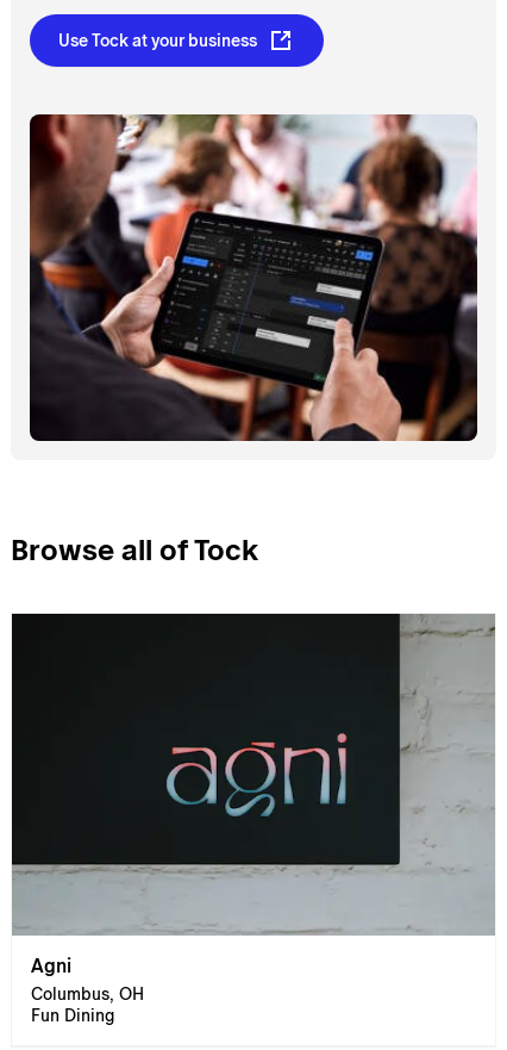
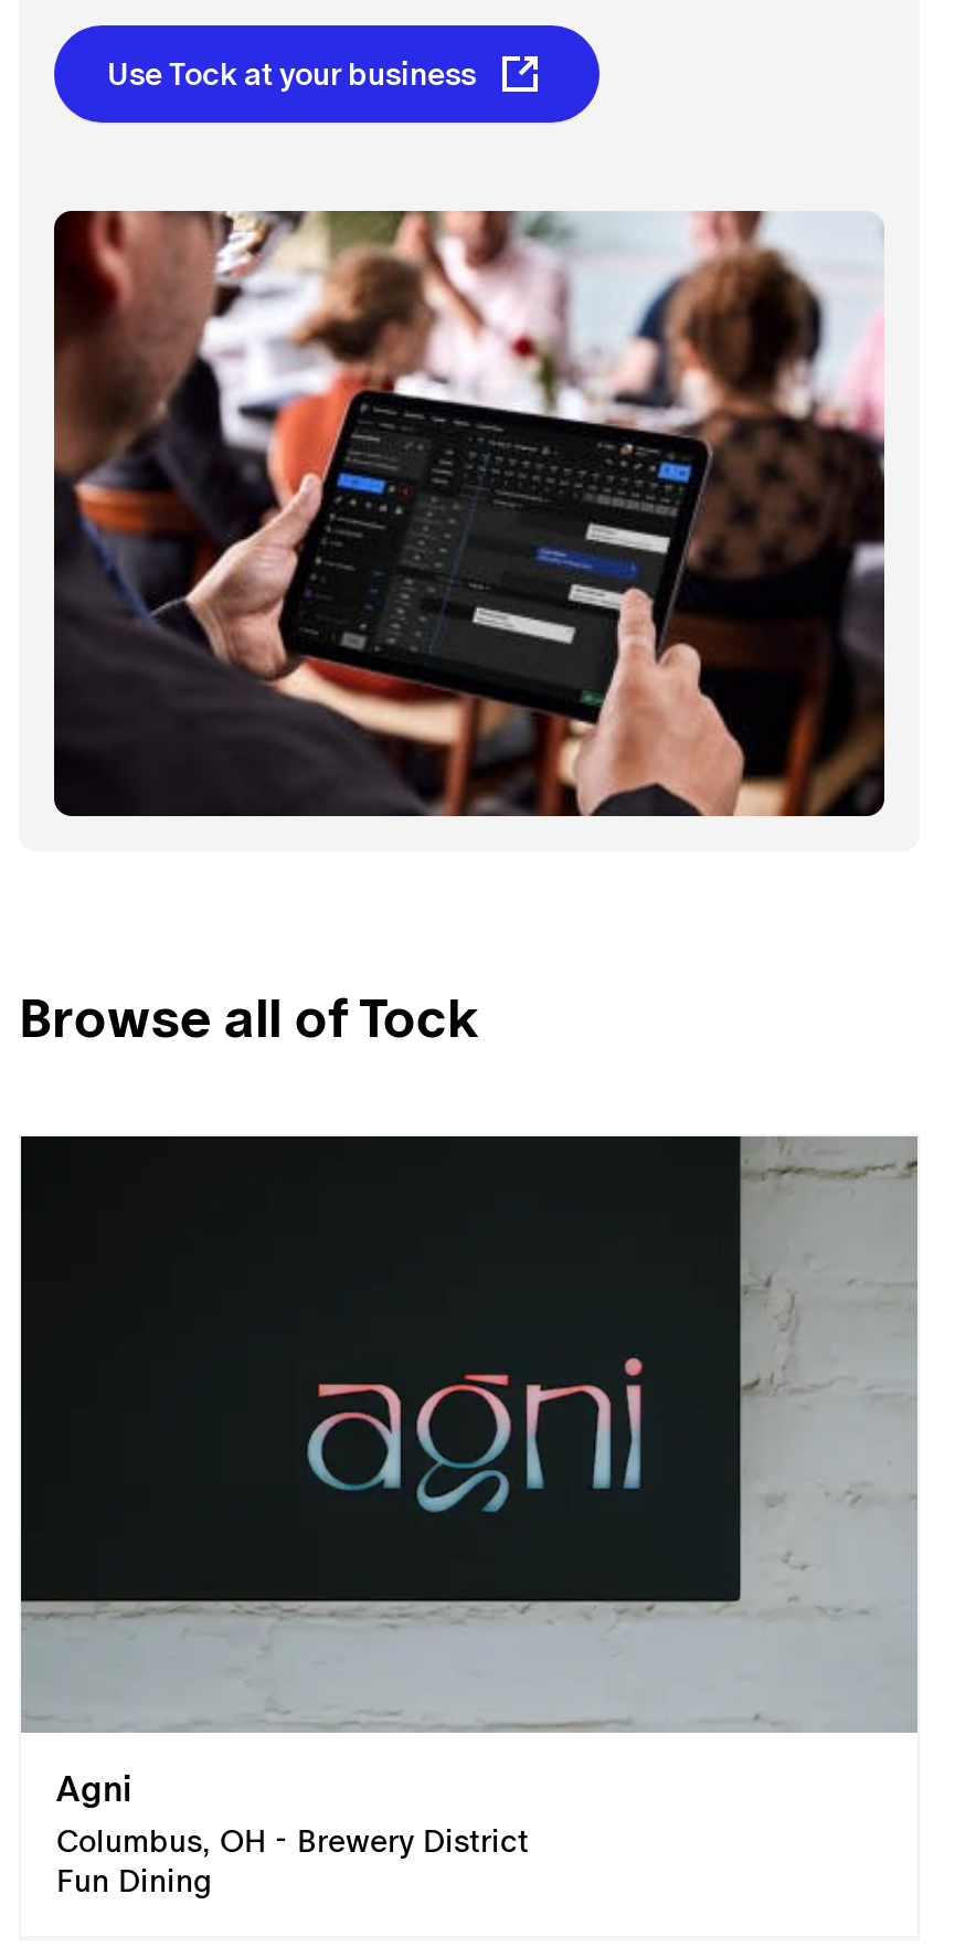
[31,985,144,1004] Columbus, OH -> [56,1824,529,1859] Columbus, OH - Brewery District

